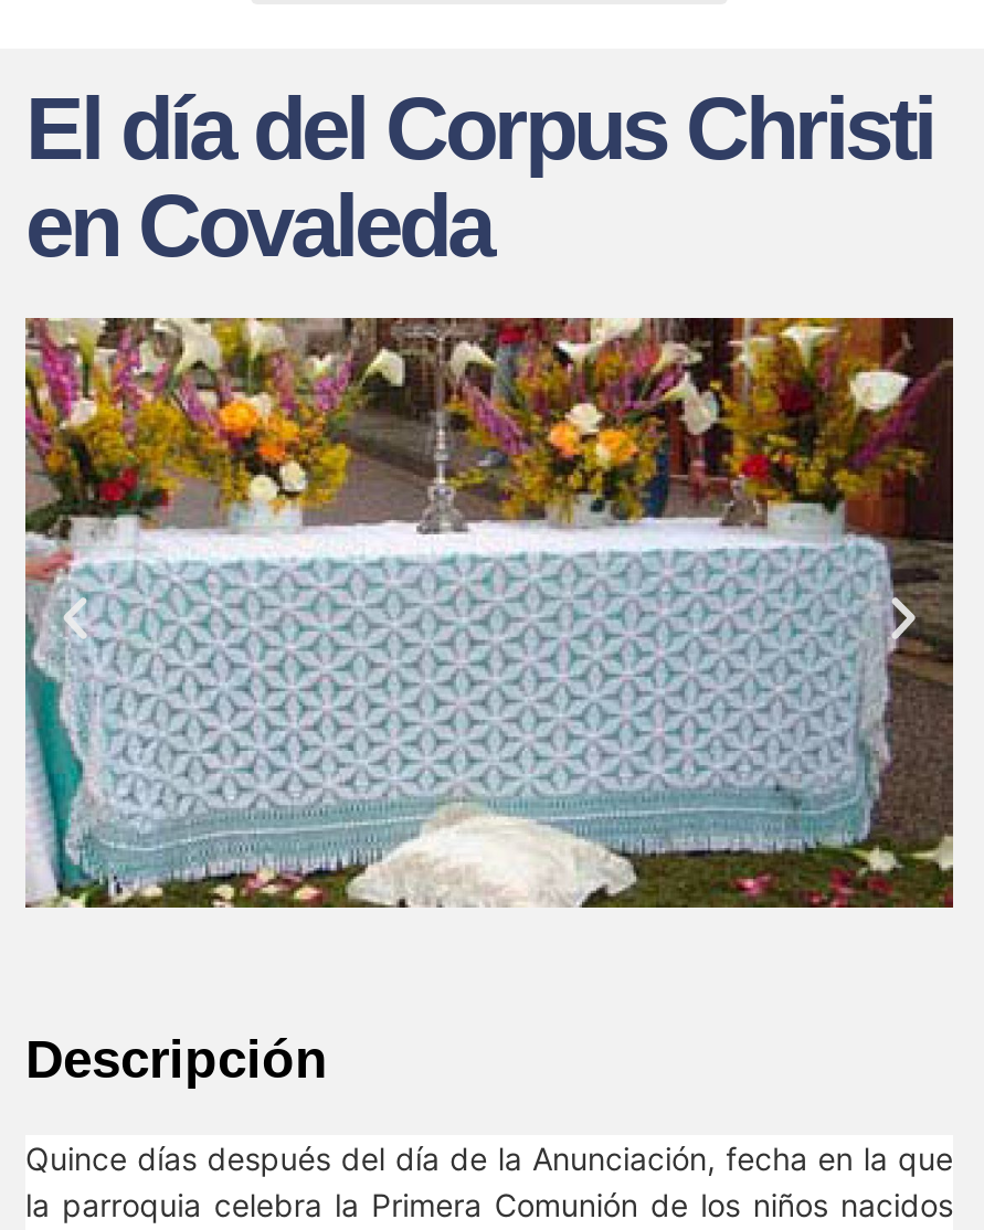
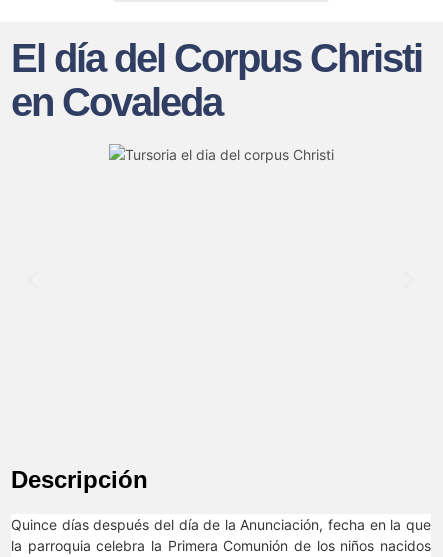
[23,316,955,910] [image] -> none

